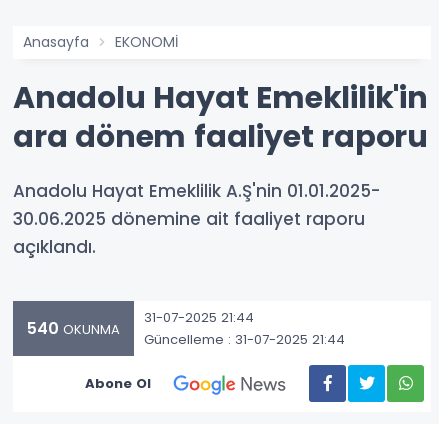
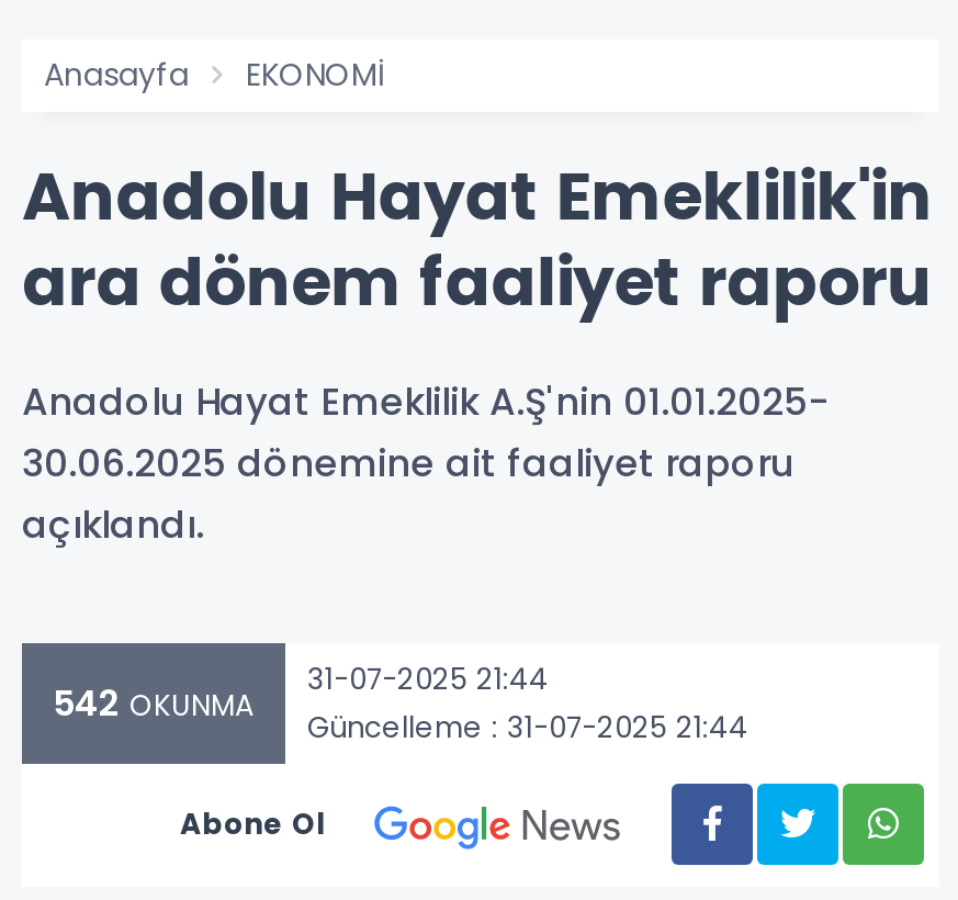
[27,307,345,348] 540 OKUNMA 31-07-2025 21:44 Güncelleme : 31-07-2025 21:44 -> [53,657,748,747] 542 OKUNMA 31-07-2025 21:44 Güncelleme : 31-07-2025 21:44

